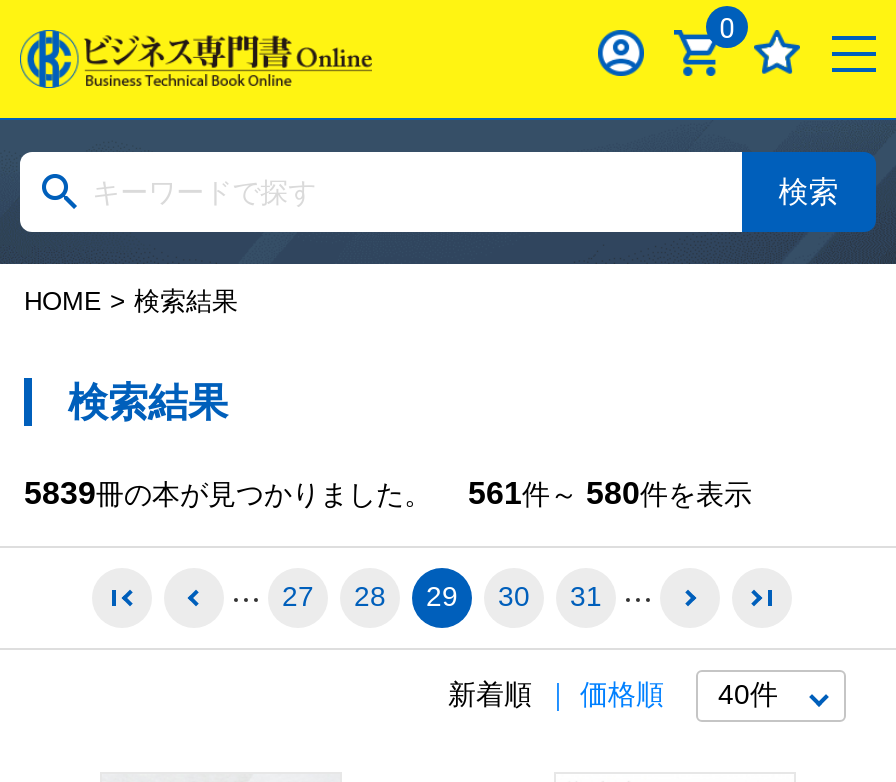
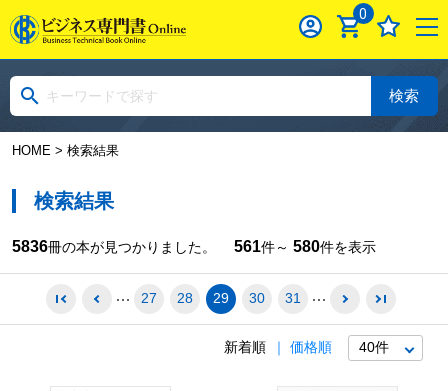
[24,476,752,510] 5839冊の本が見つかりました。561件～580件を表示 -> [12,238,376,255] 5836冊の本が見つかりました。561件～580件を表示

